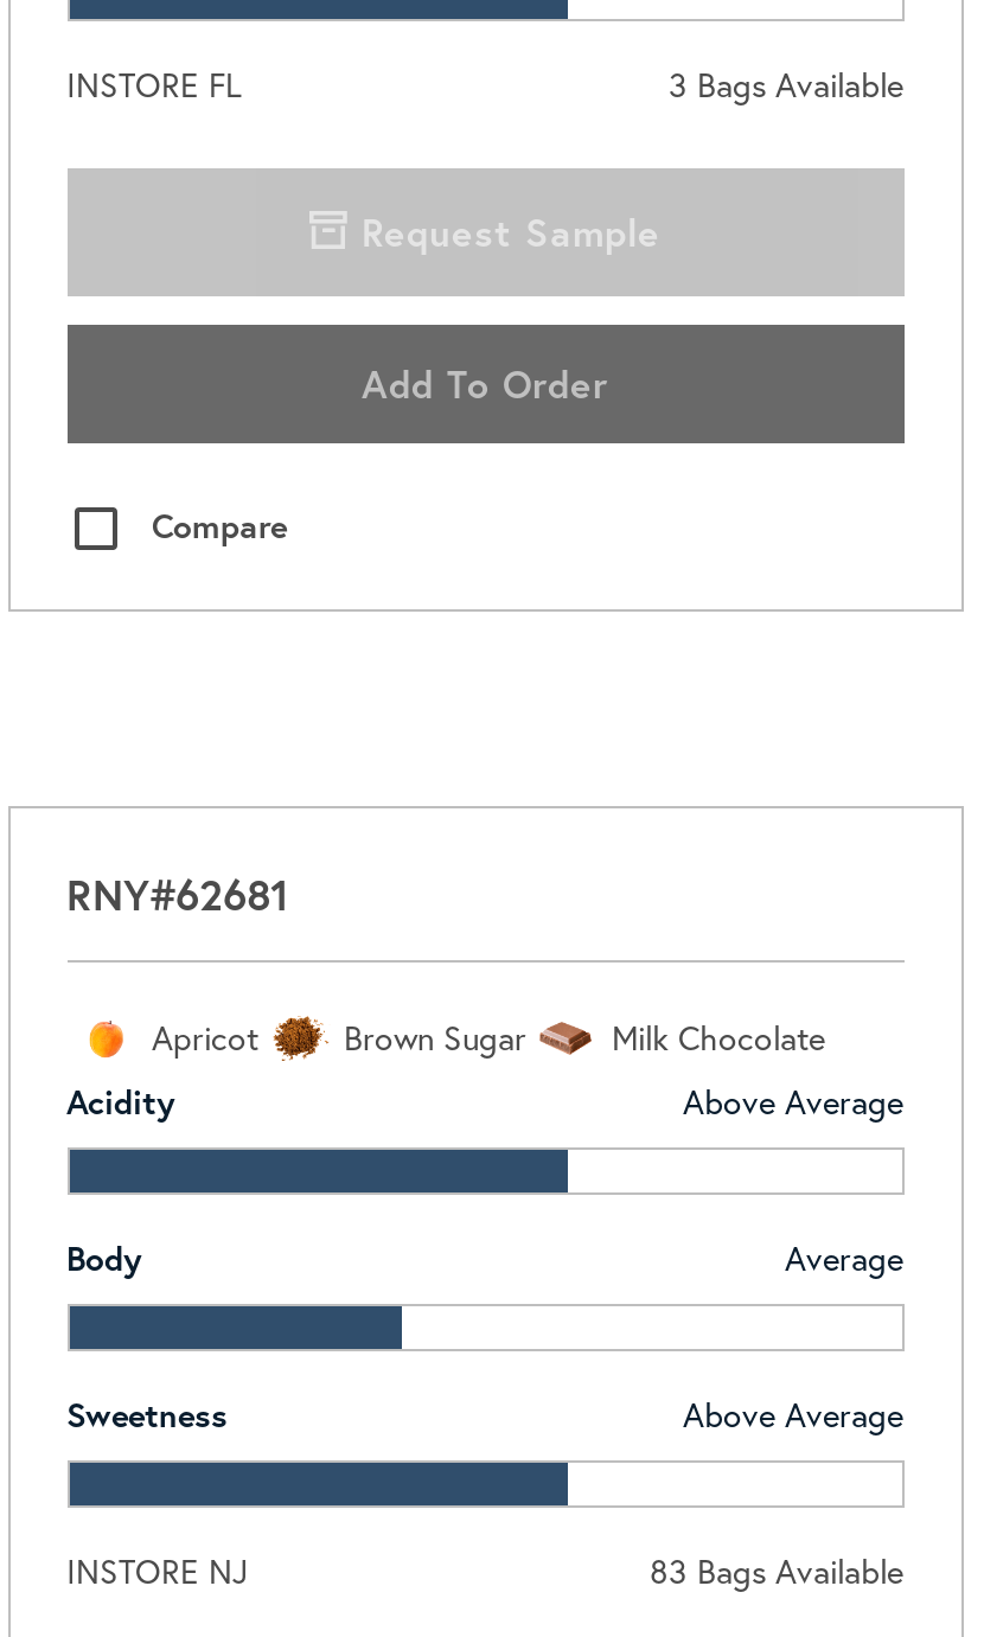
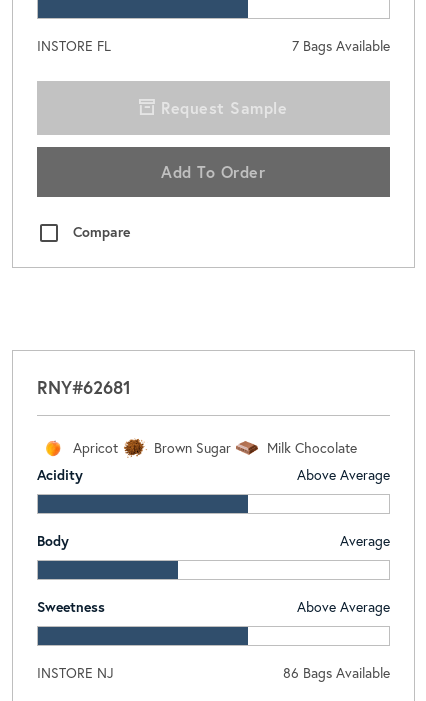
[669,61,903,106] 3 Bags Available -> [291,36,389,55] 7 Bags Available
[650,1548,903,1593] 83 Bags Available -> [282,663,389,682] 86 Bags Available

